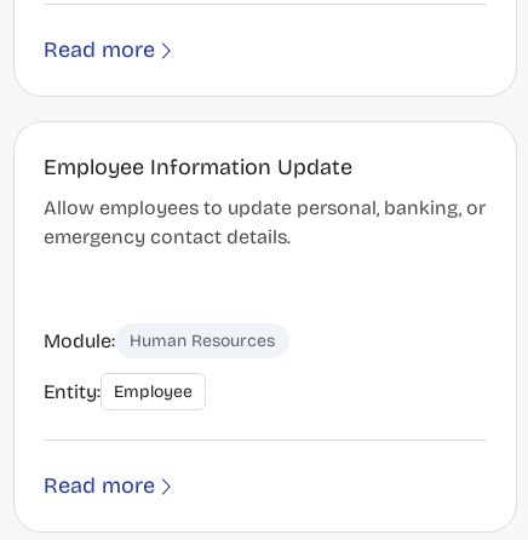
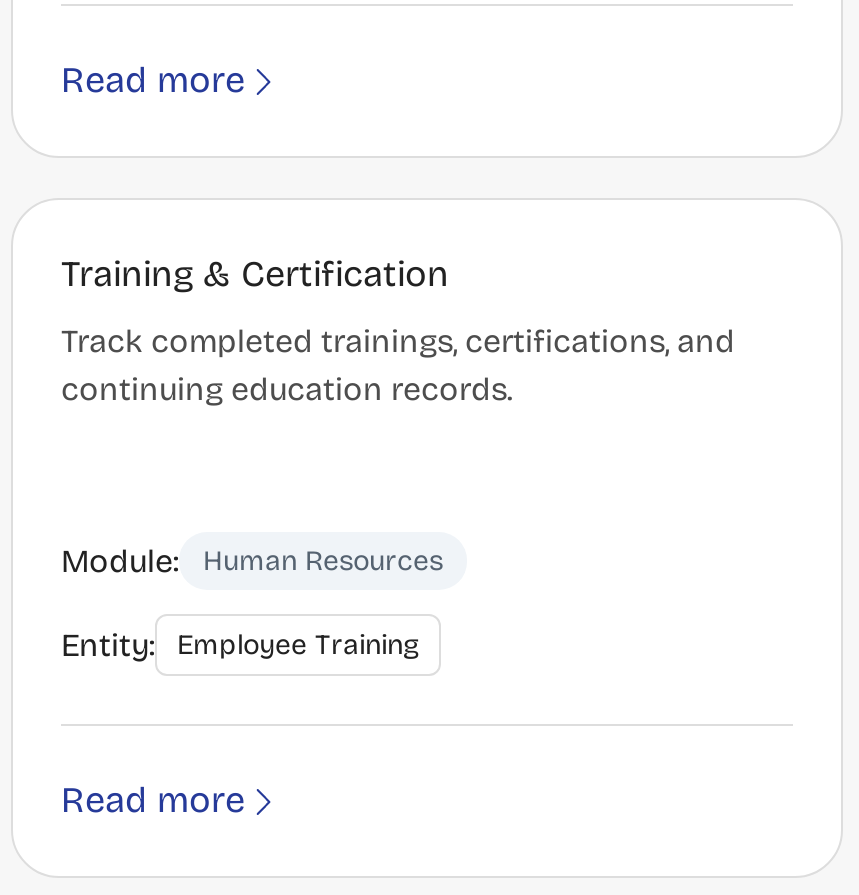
[44,154,352,180] Employee Information Update -> [61,252,449,296] Training & Certification
[44,196,486,248] Allow employees to update personal, banking, or | emergency contact details. -> [61,322,735,408] Track completed trainings, certifications, and | continuing education records.
[114,381,193,402] Employee -> [177,628,419,662] Employee Training

